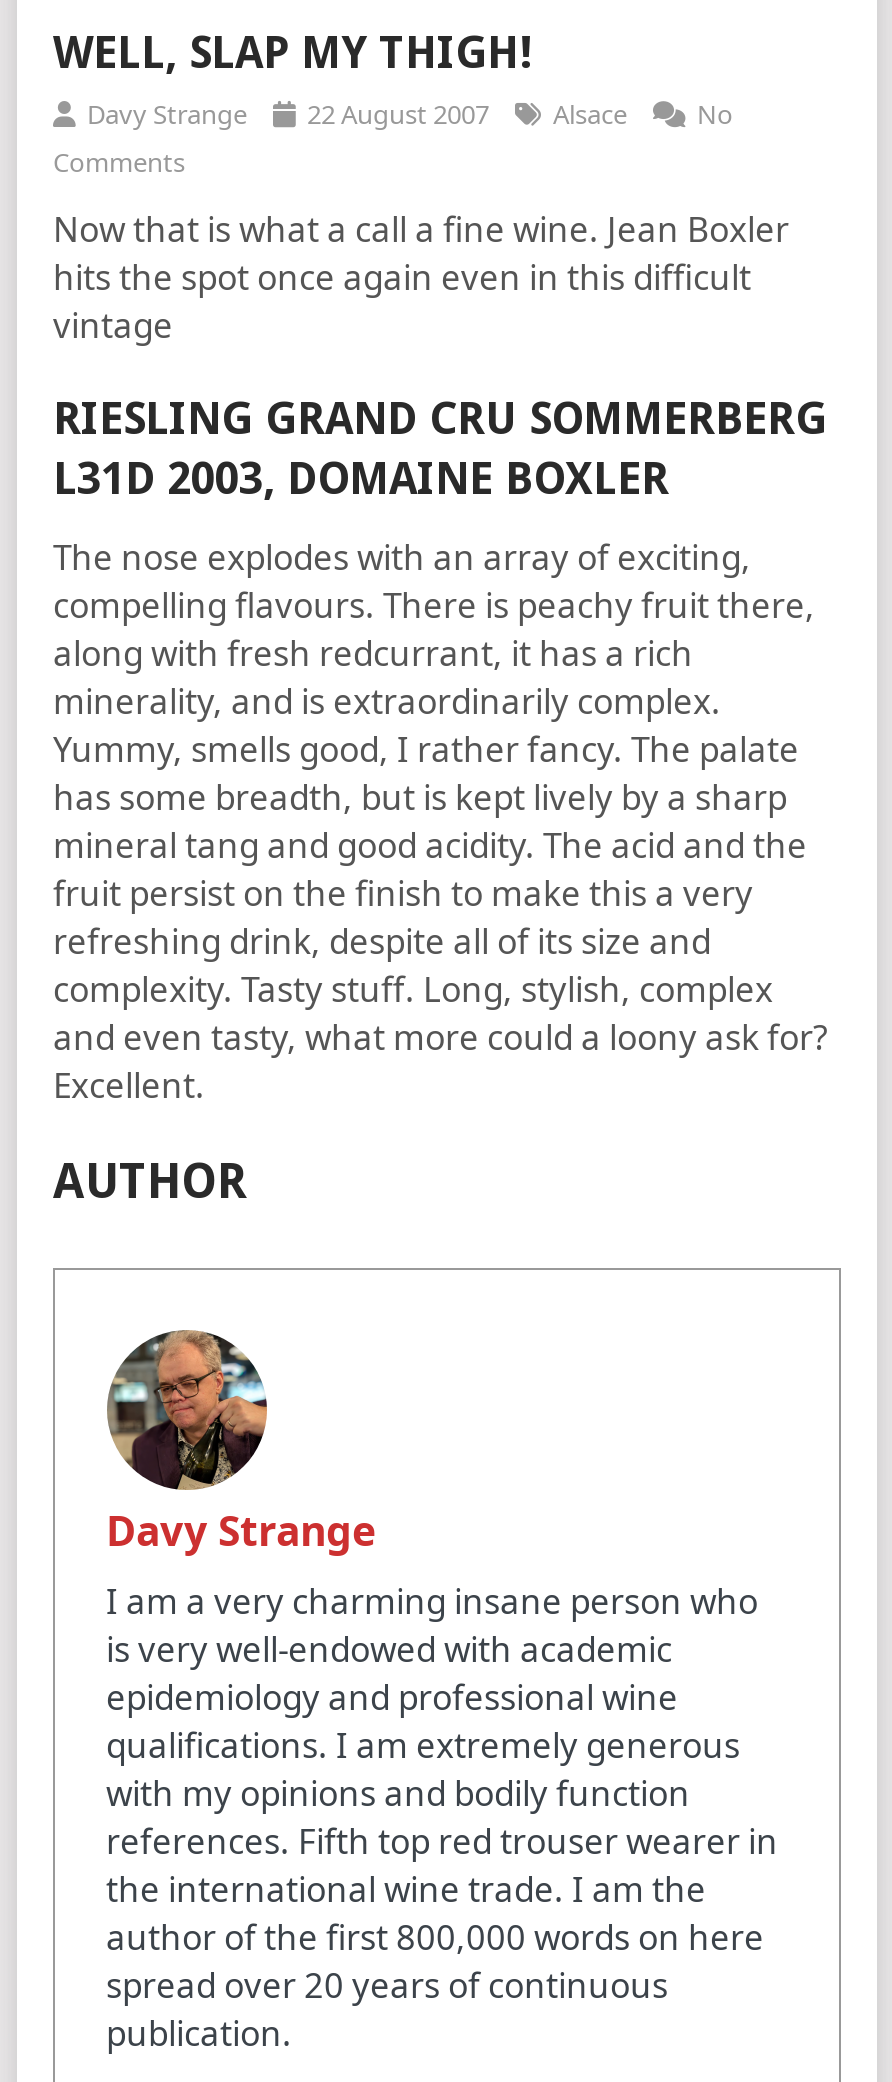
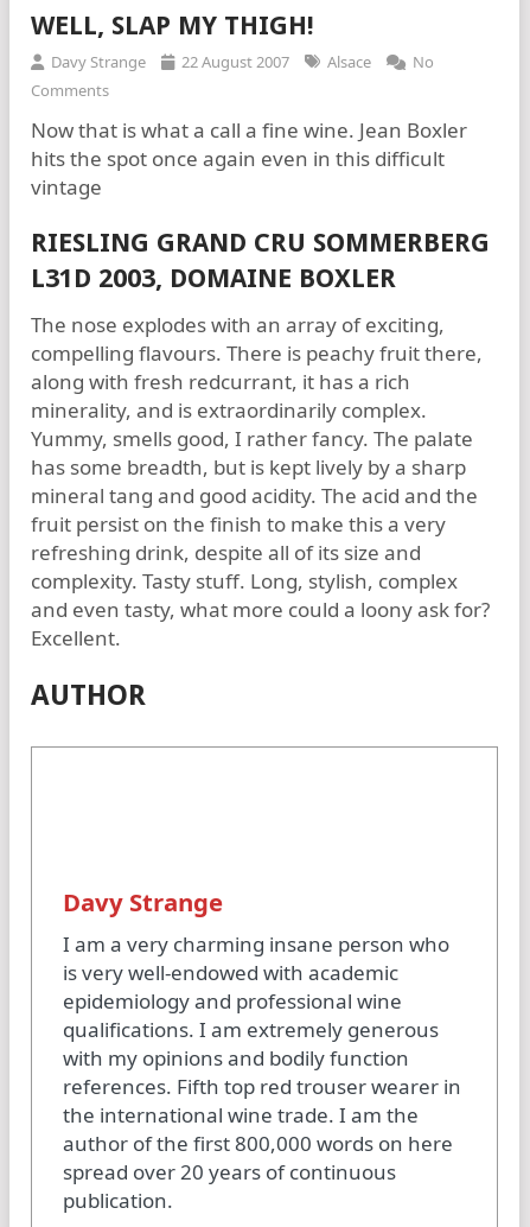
[105,1328,269,1492] [image] -> none

